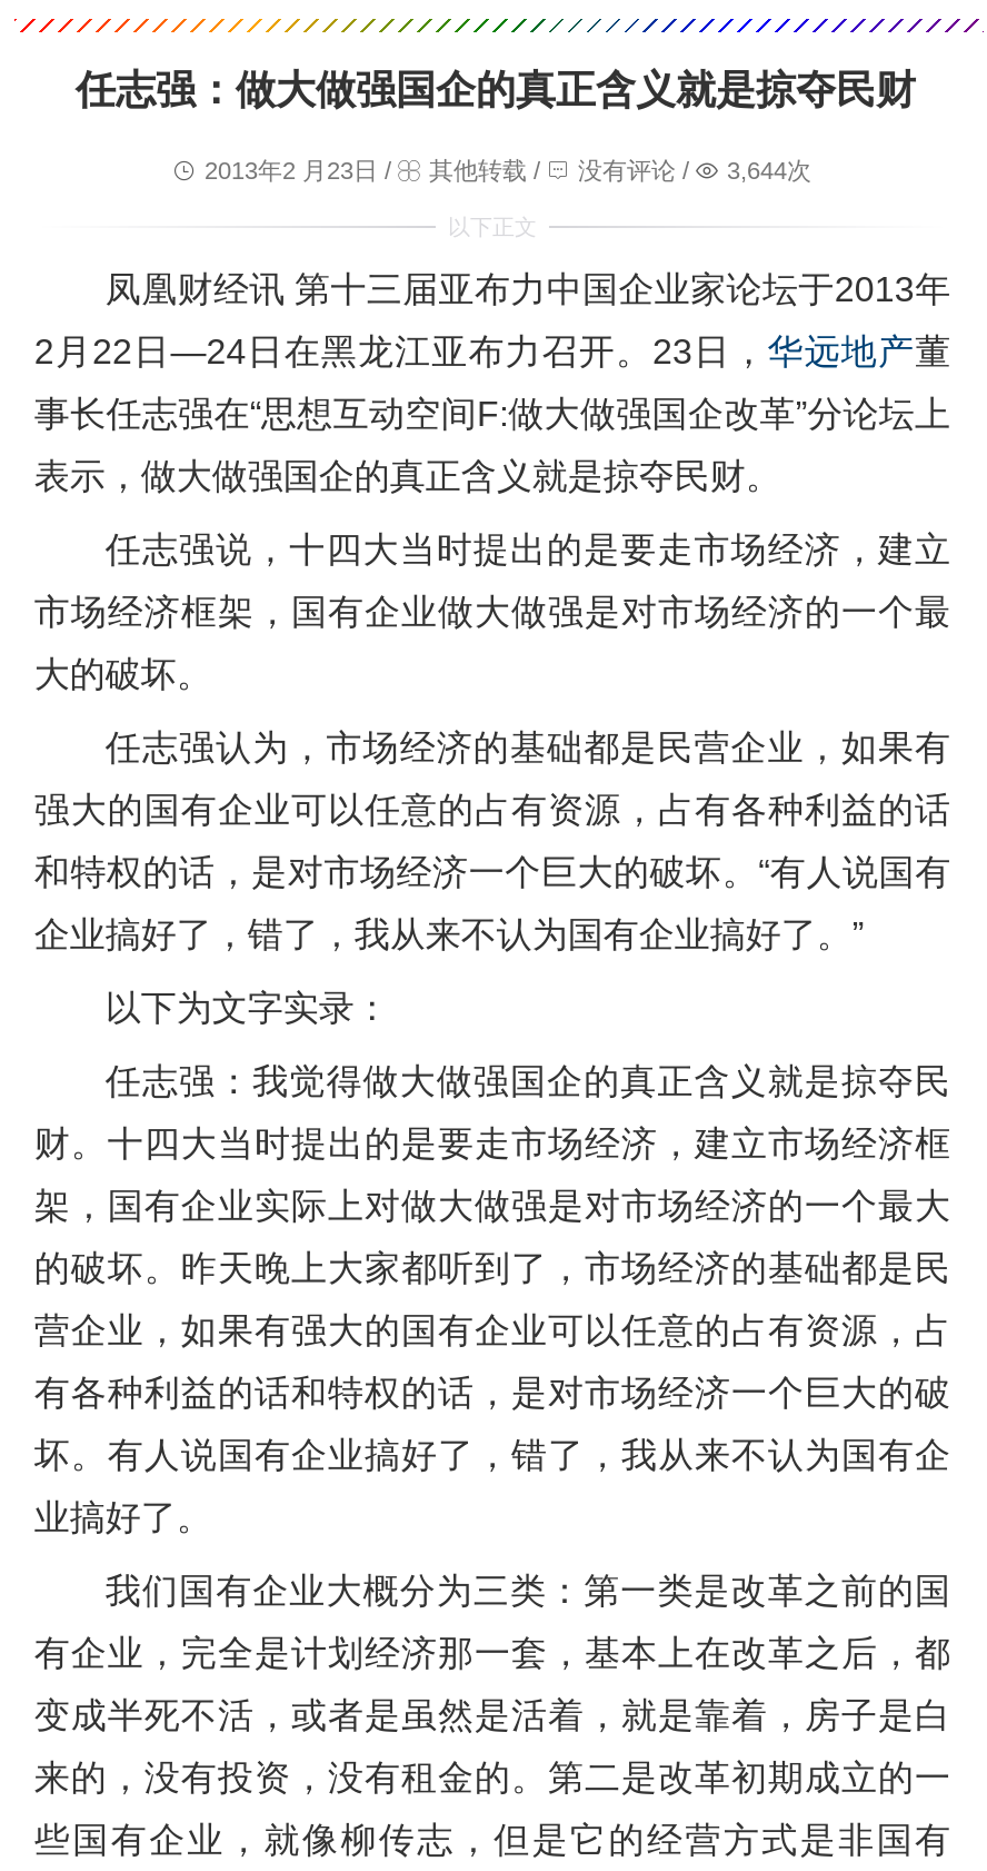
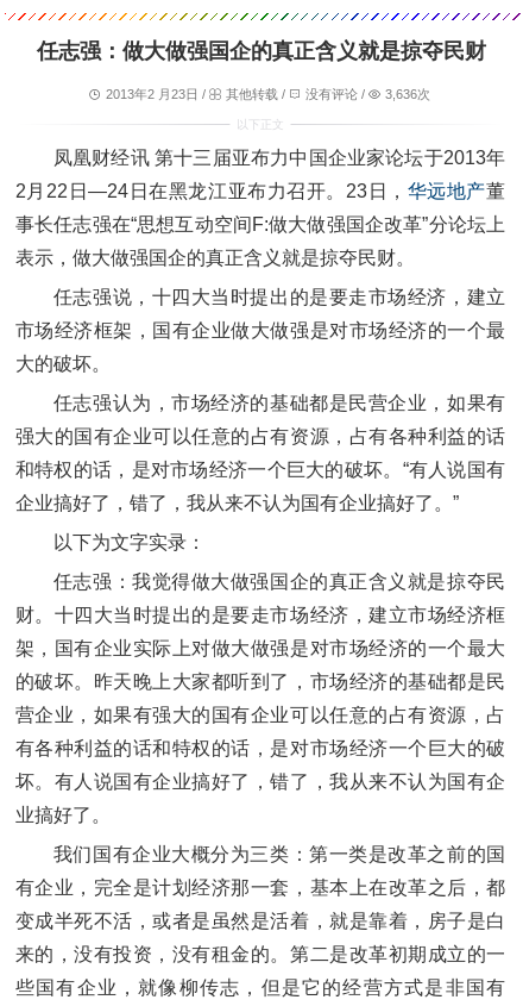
[198,158,811,184] 2013年2 月23日 / 其他转载/ 没有评论/ 3,644次 -> [103,87,431,102] 2013年2 月23日 / 其他转载/ 没有评论/ 3,636次

